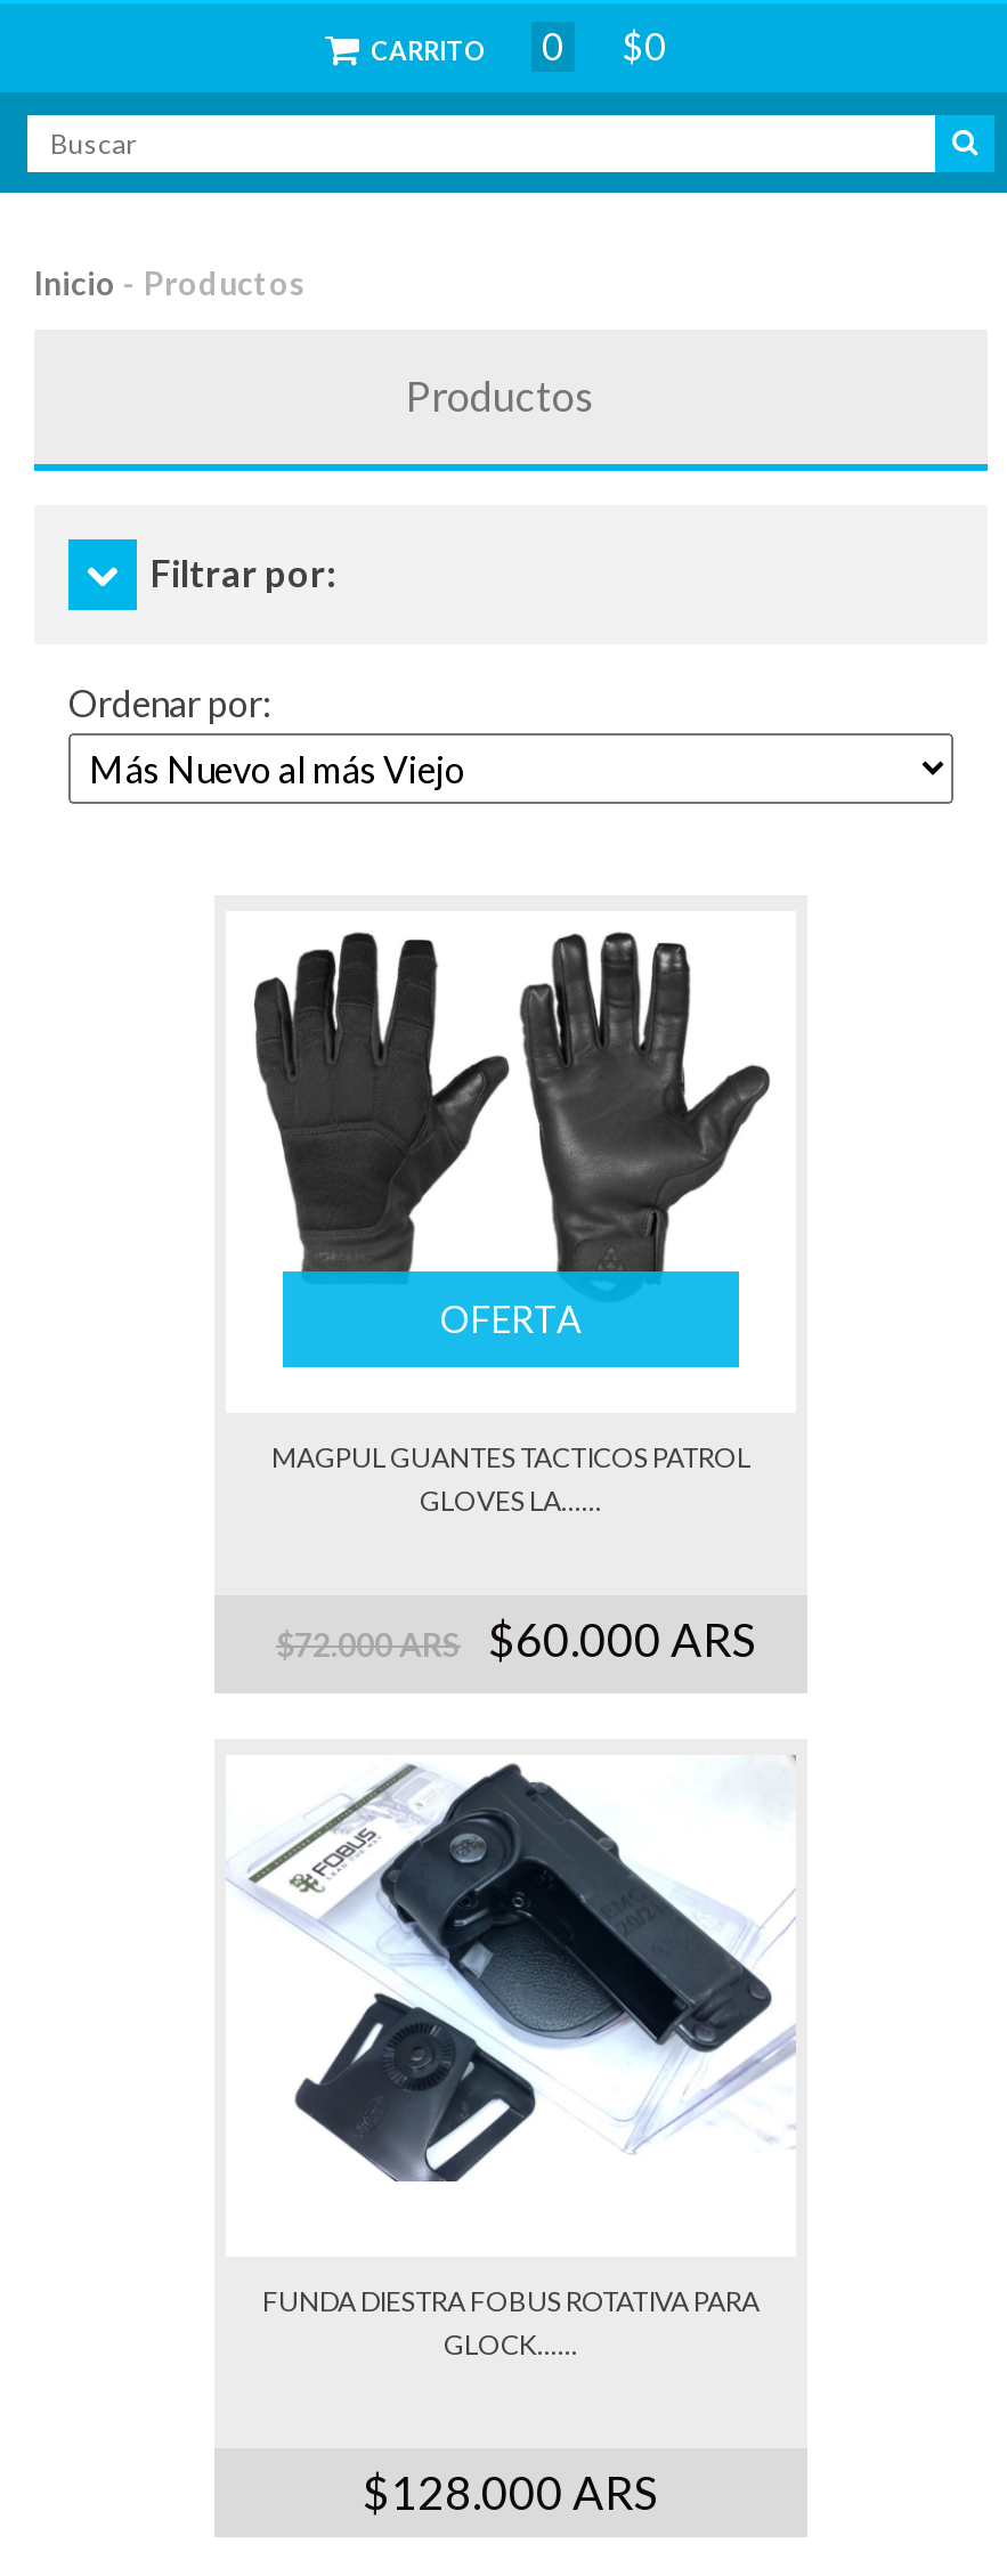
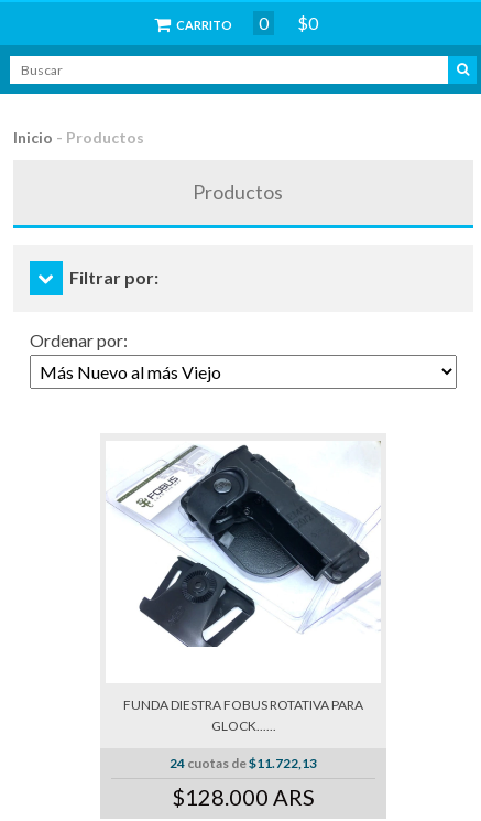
[251,920,771,1517] [image] | OFERTA | MAGPUL GUANTES TACTICOS PATROL | GLOVES LA...... -> none
[276,1611,757,1665] $72.000 ARS | $60.000 ARS -> none
none -> [170,755,317,771] 24 cuotas de $11.722,13

